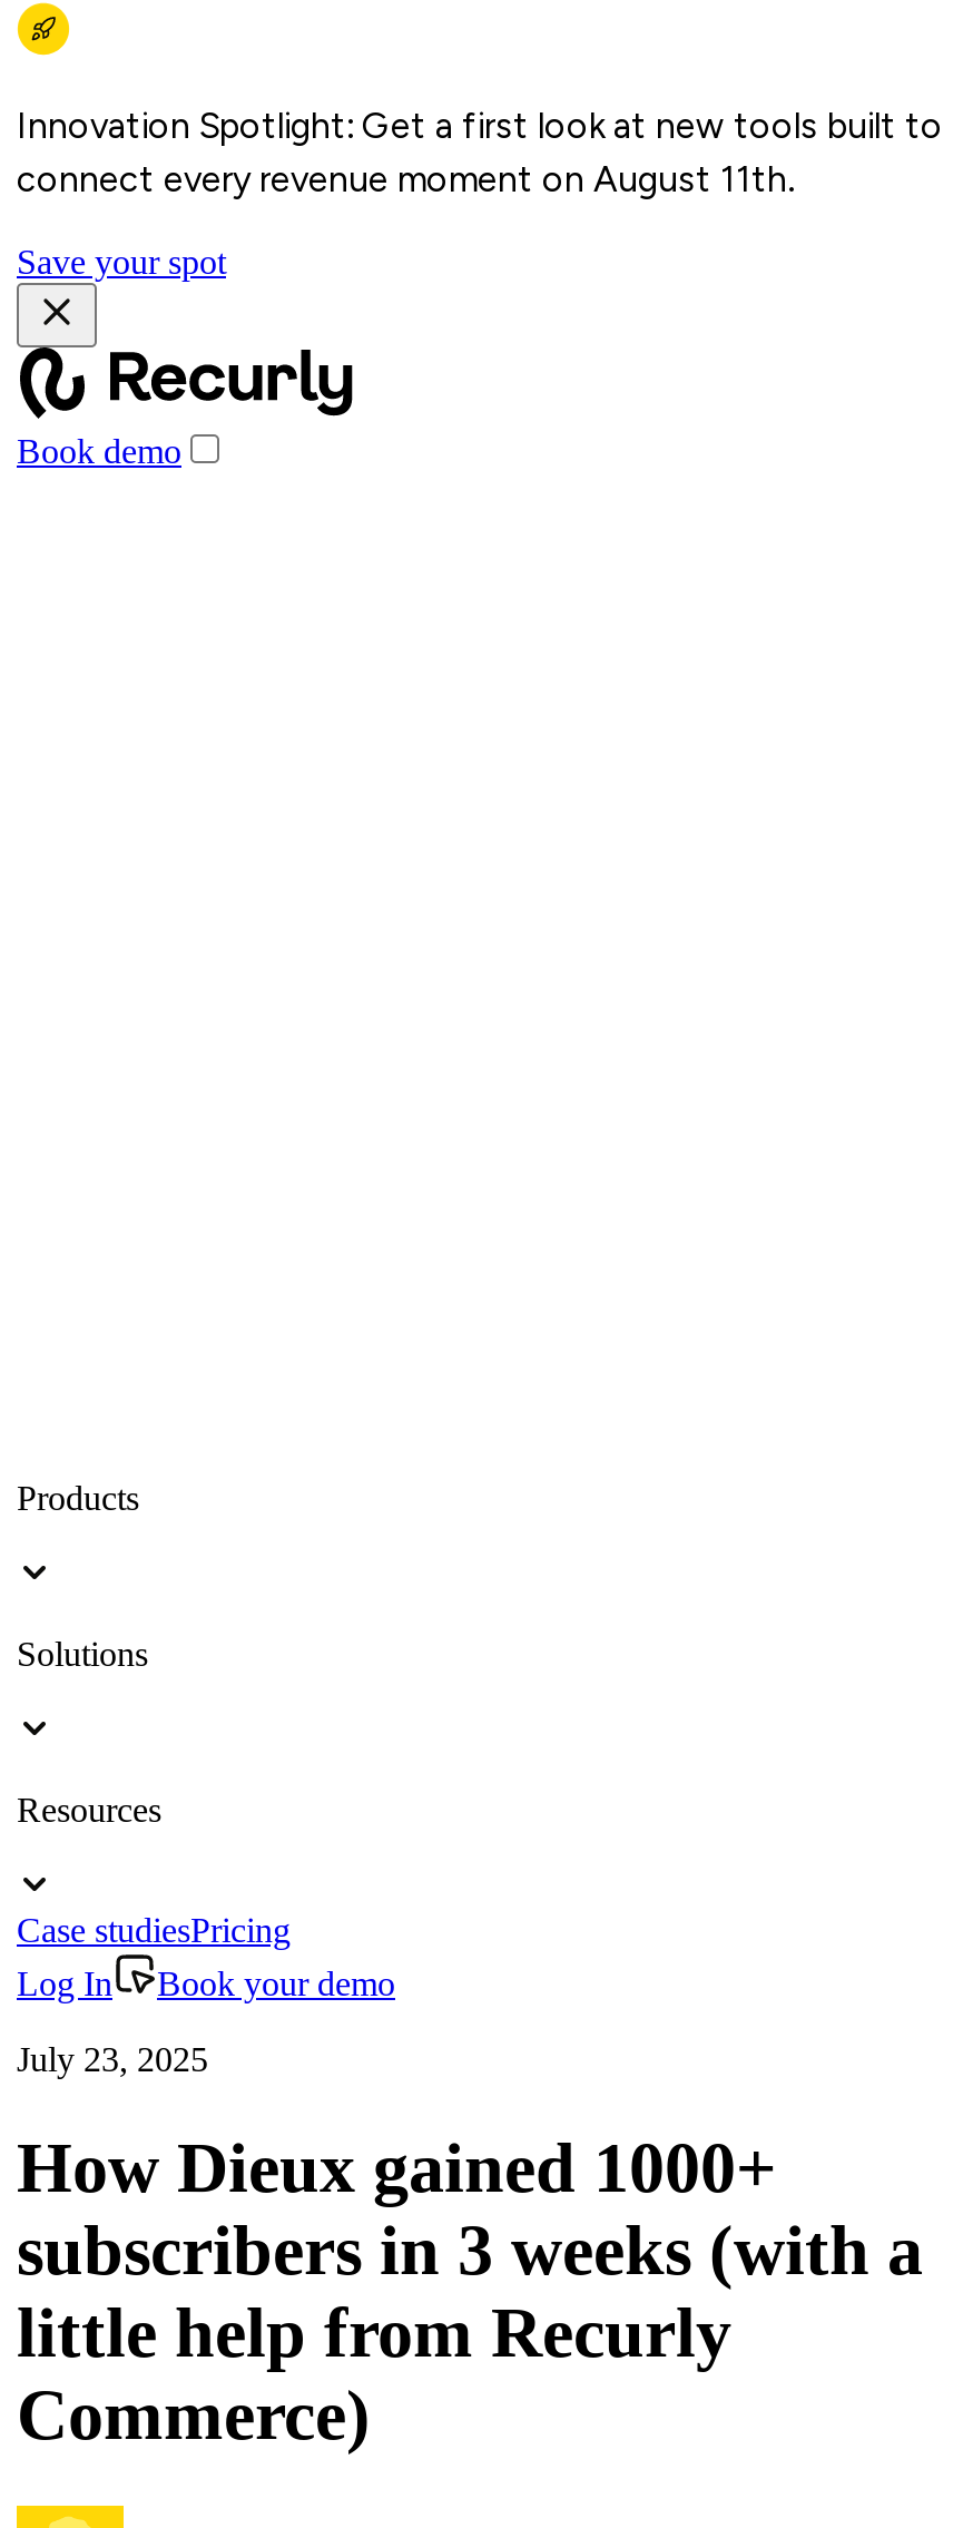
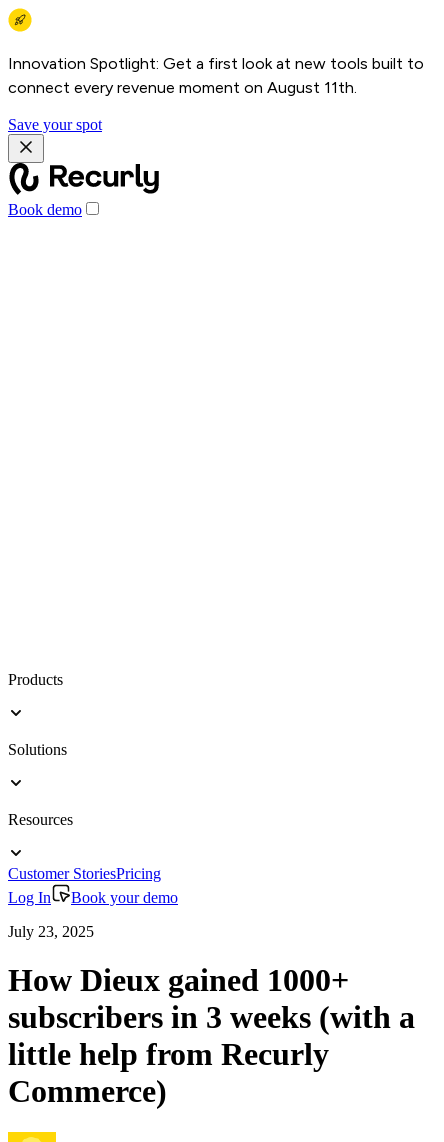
[17,1911,291,1949] Case studiesPricing -> [8,865,161,882] Customer StoriesPricing

